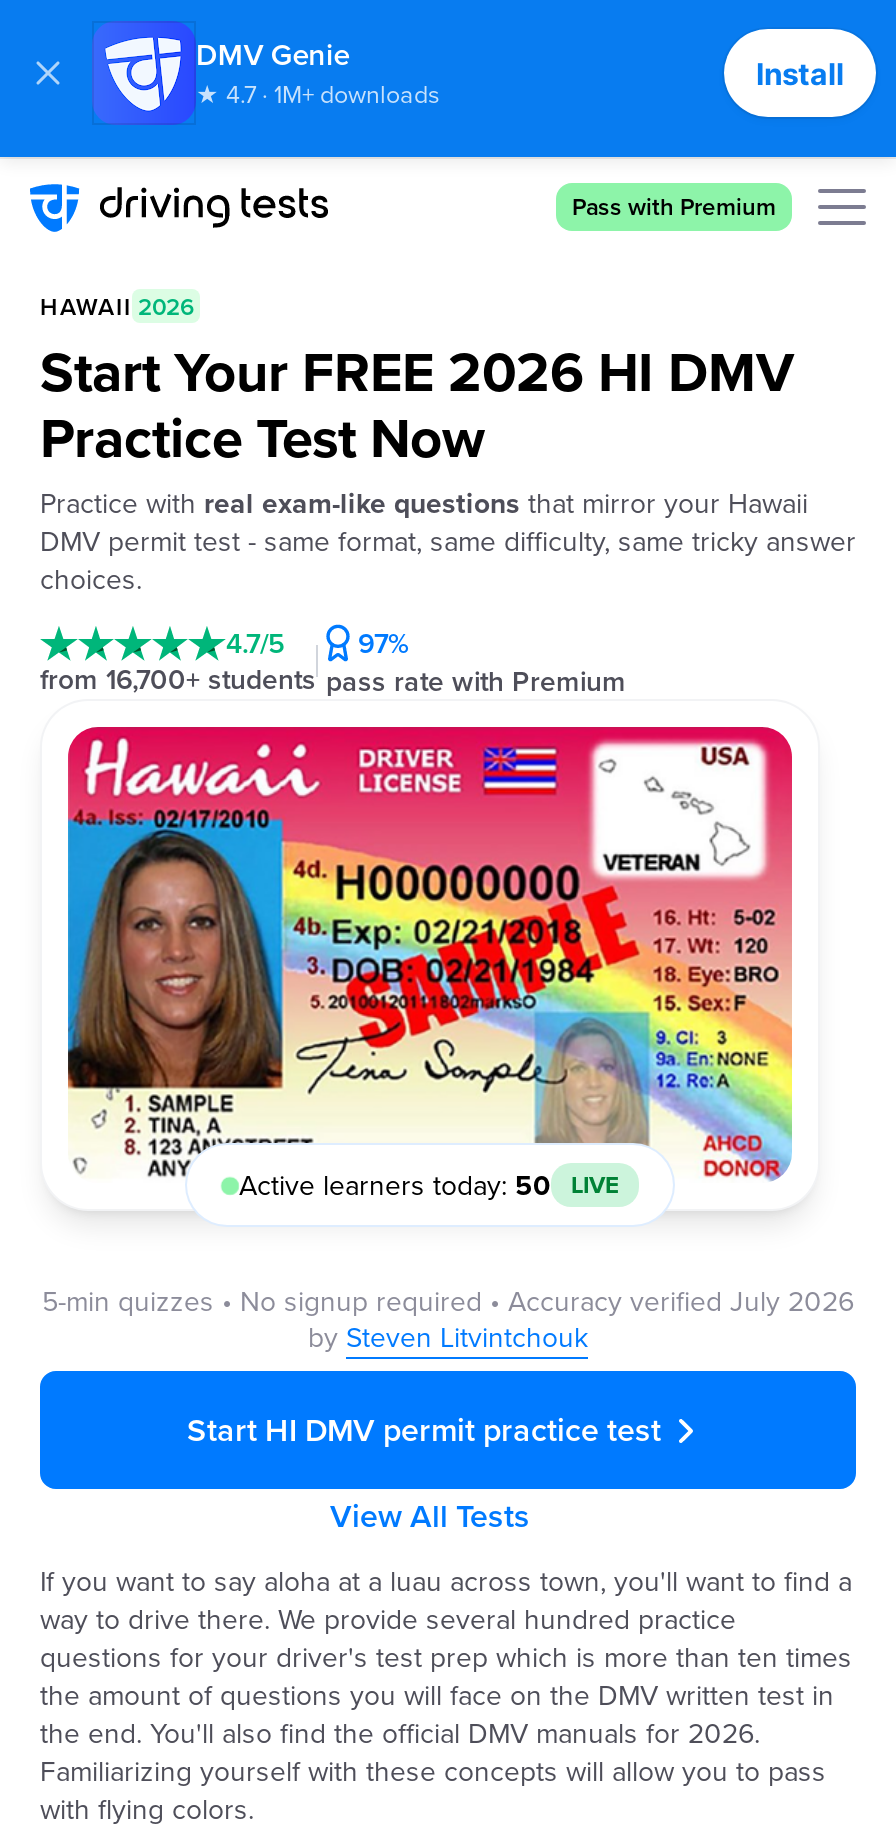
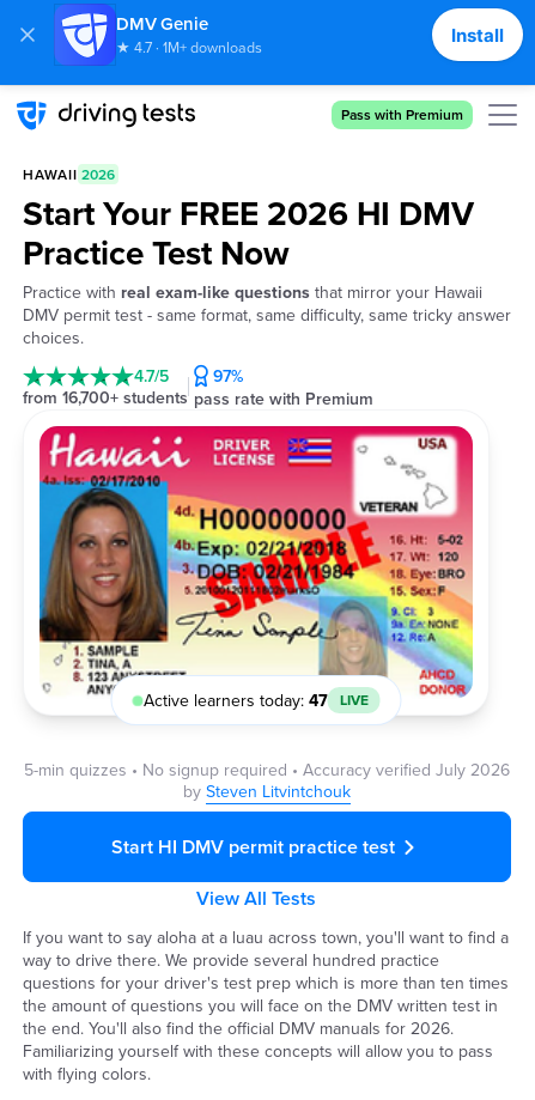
[239,1165,619,1205] Active learners today: 50 LIVE -> [143,688,368,712] Active learners today: 47 LIVE

